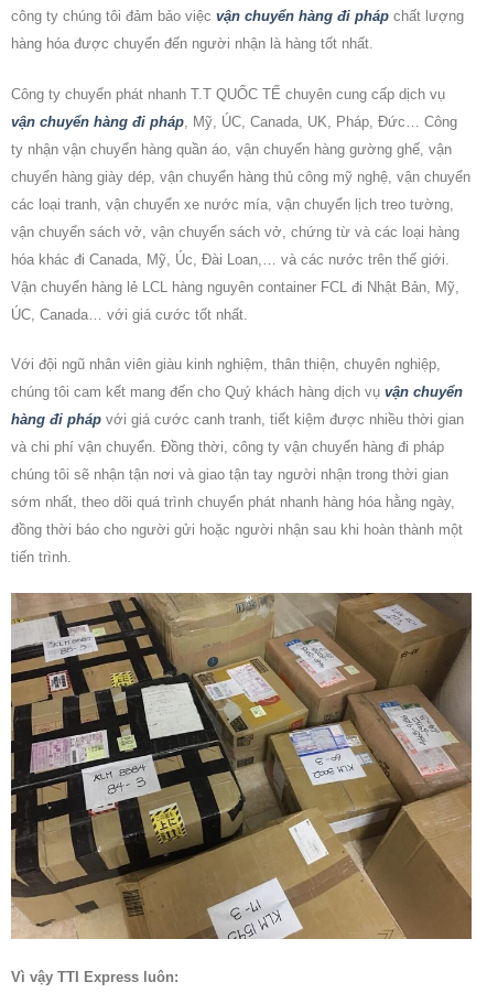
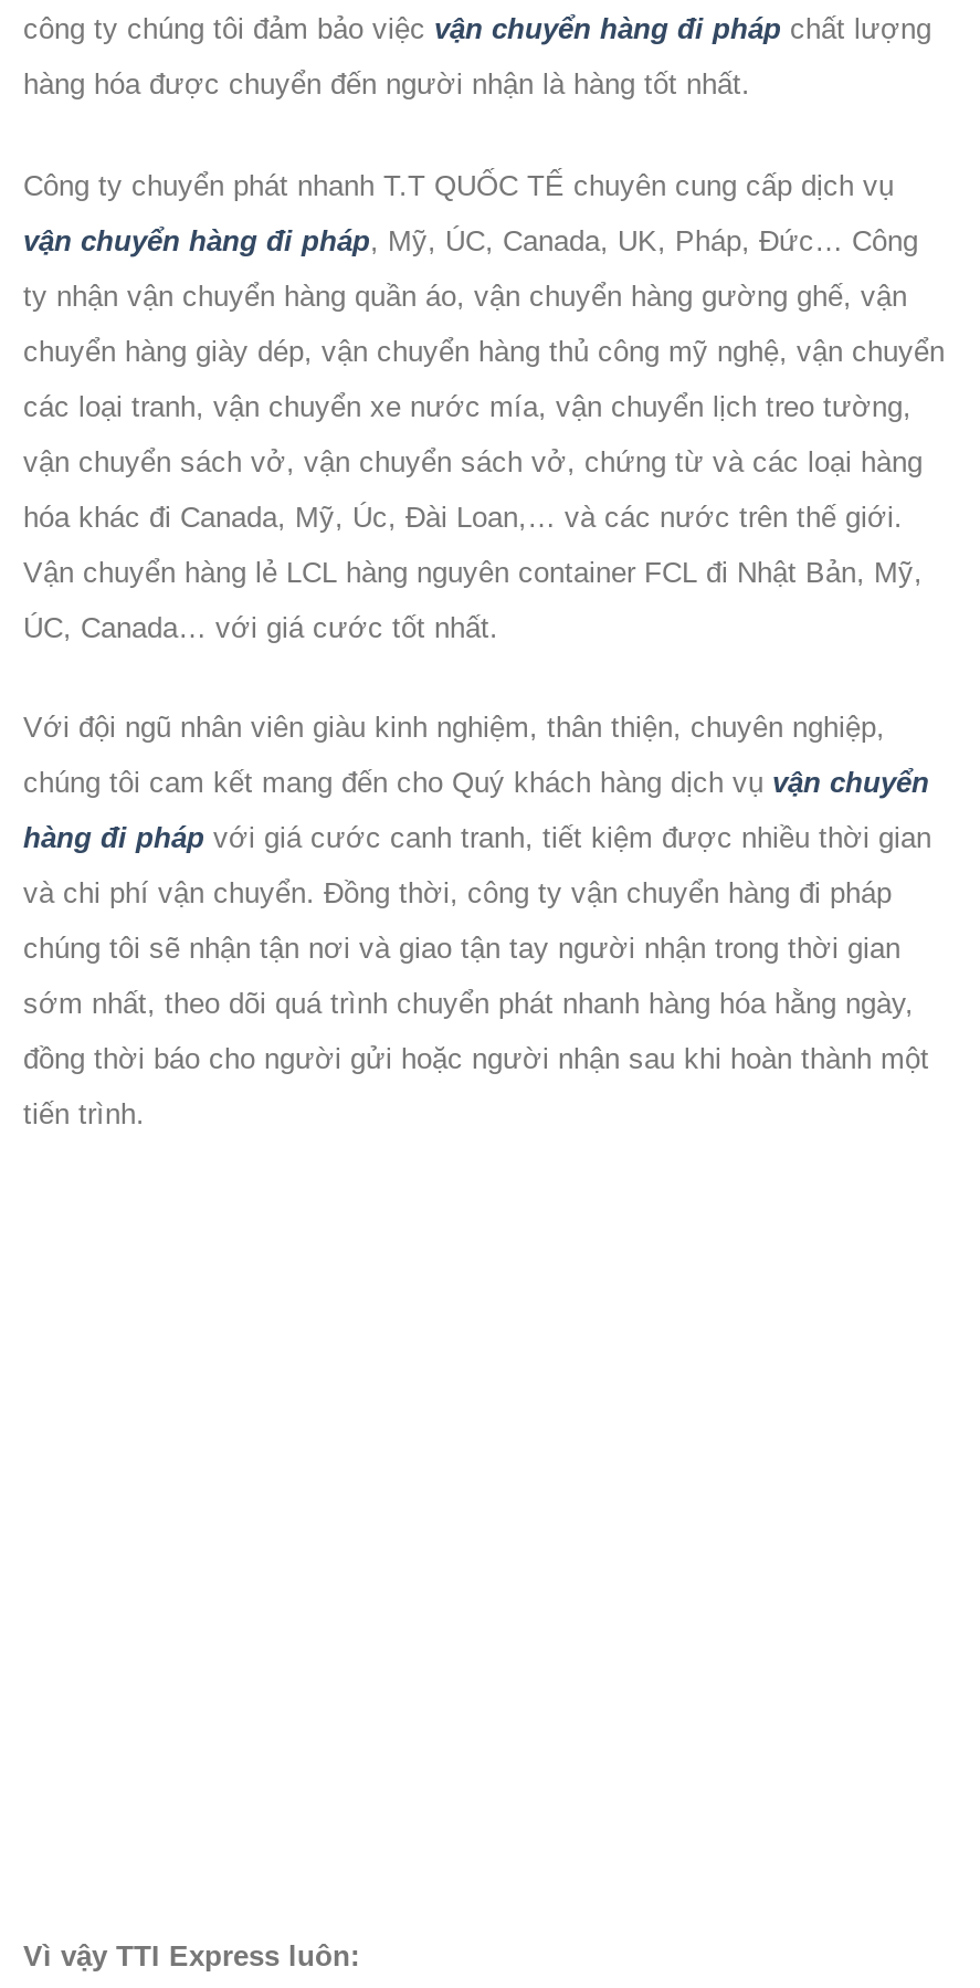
[10,592,473,940] [image] -> none

